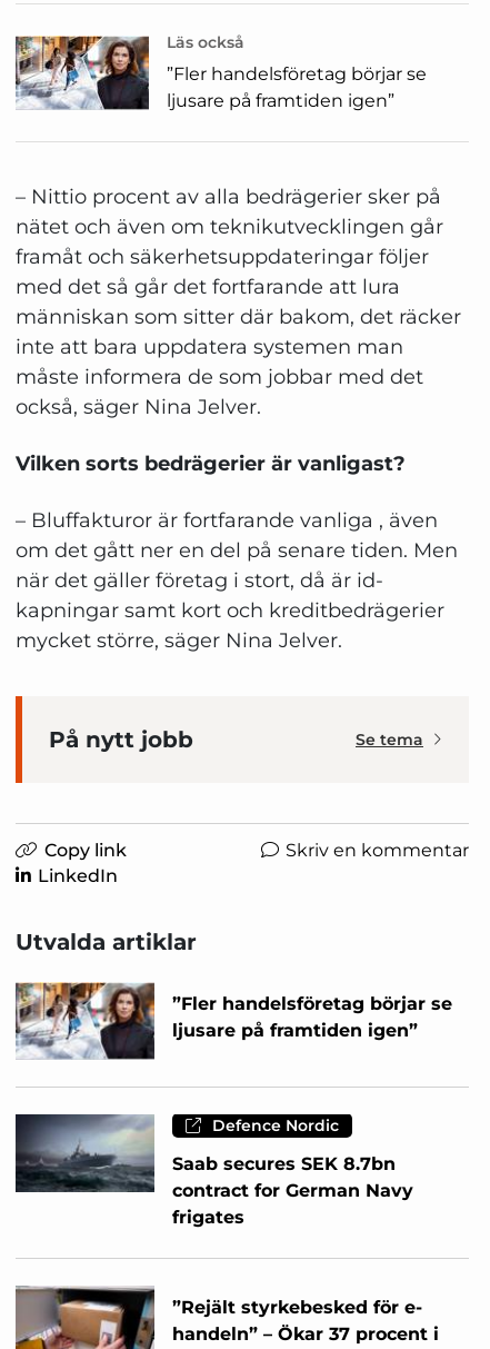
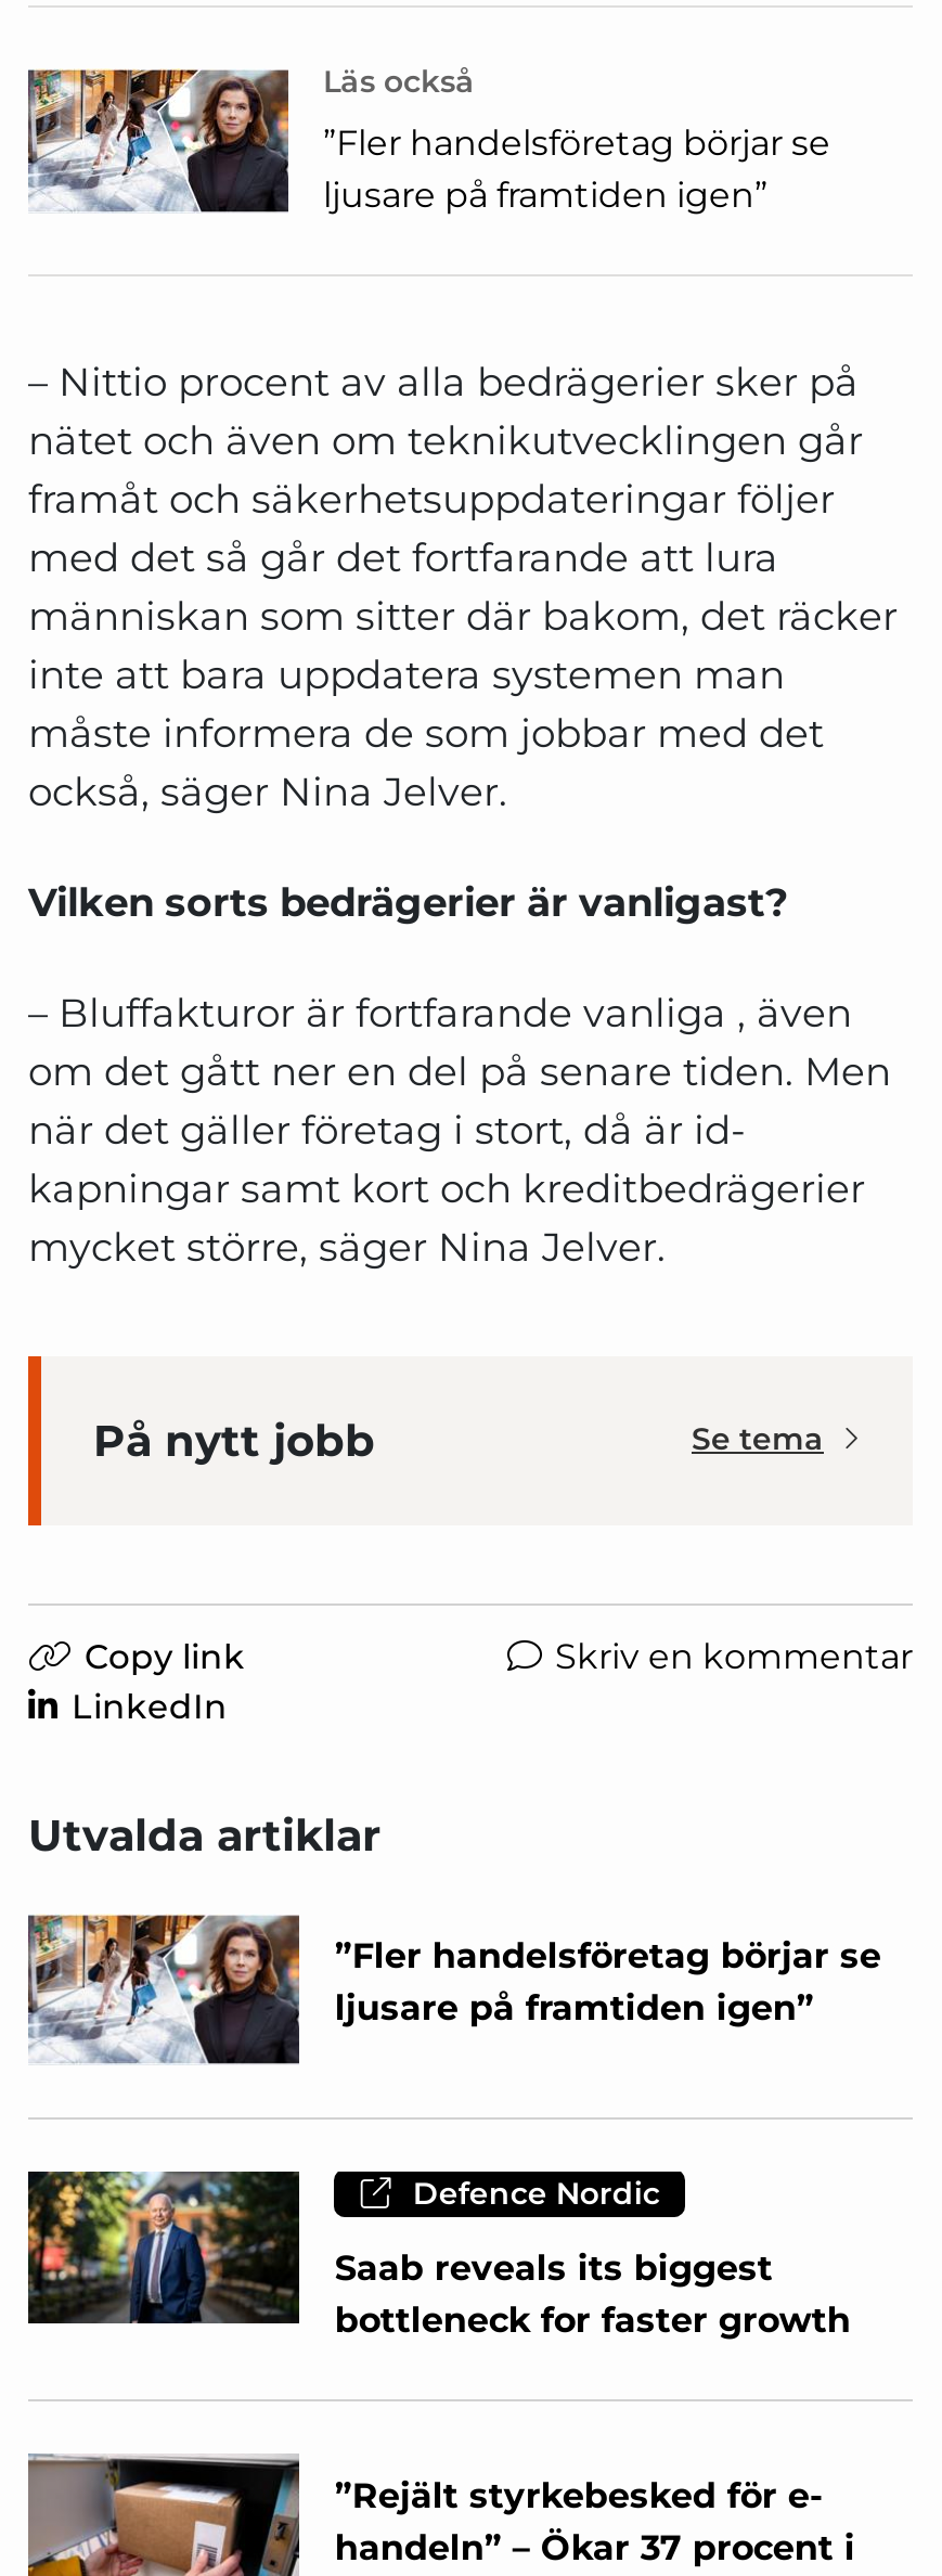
[16,1113,414,1228] [image] | Saab secures SEK 8.7bn | contract for German Navy | frigates -> [26,2171,851,2340] [image] | Saab reveals its biggest | bottleneck for faster growth

